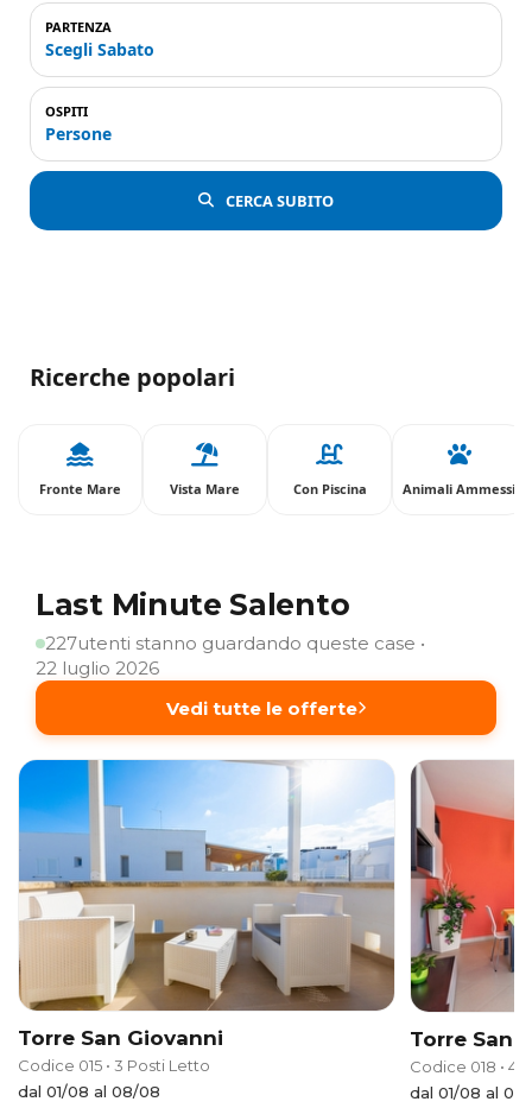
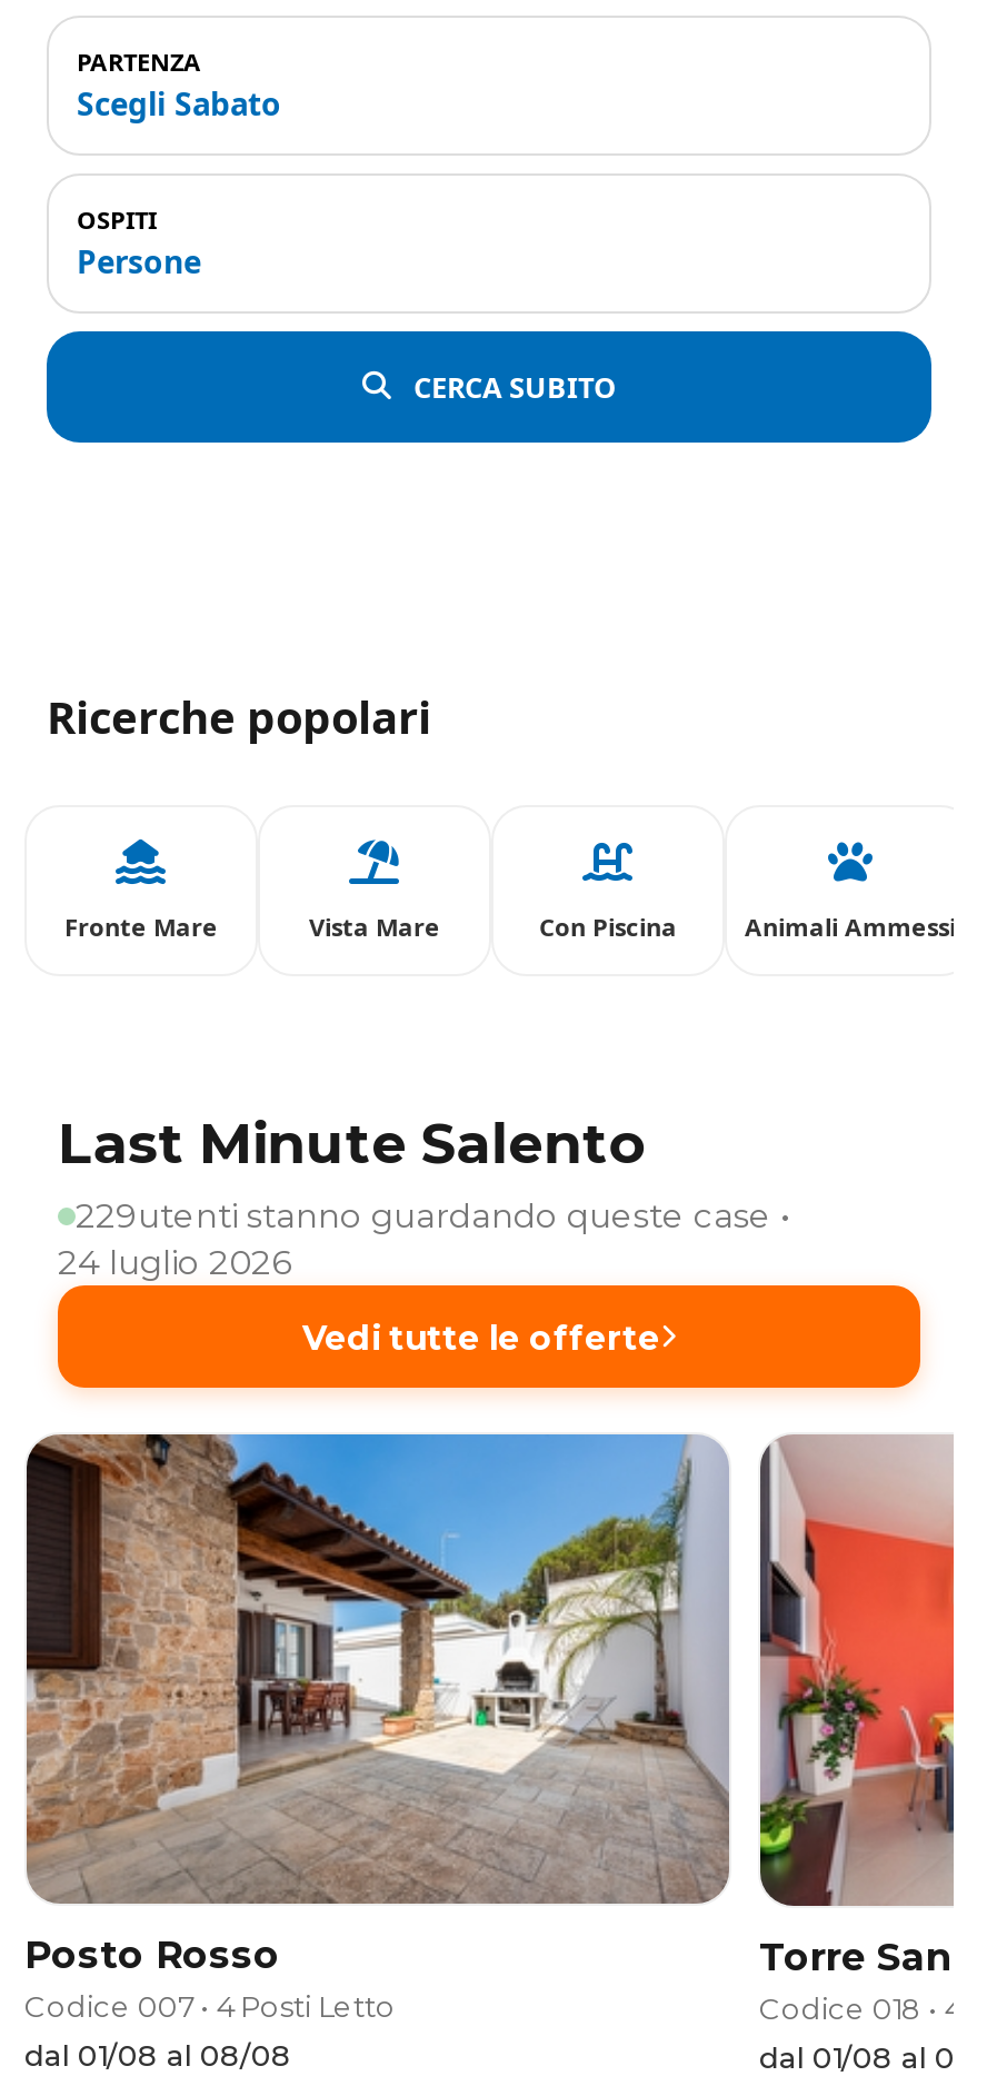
[45,632,425,654] 227utenti stanno guardando queste case • -> [76,1194,789,1236] 229utenti stanno guardando queste case •
[36,657,159,679] 22 luglio 2026 -> [58,1241,291,1283] 24 luglio 2026
[18,759,394,1075] [image] | Torre San Giovanni | Codice 015 • 3 Posti Letto -> [24,1432,729,2024] [image] | Posto Rosso | Codice 007 • 4 Posti Letto

